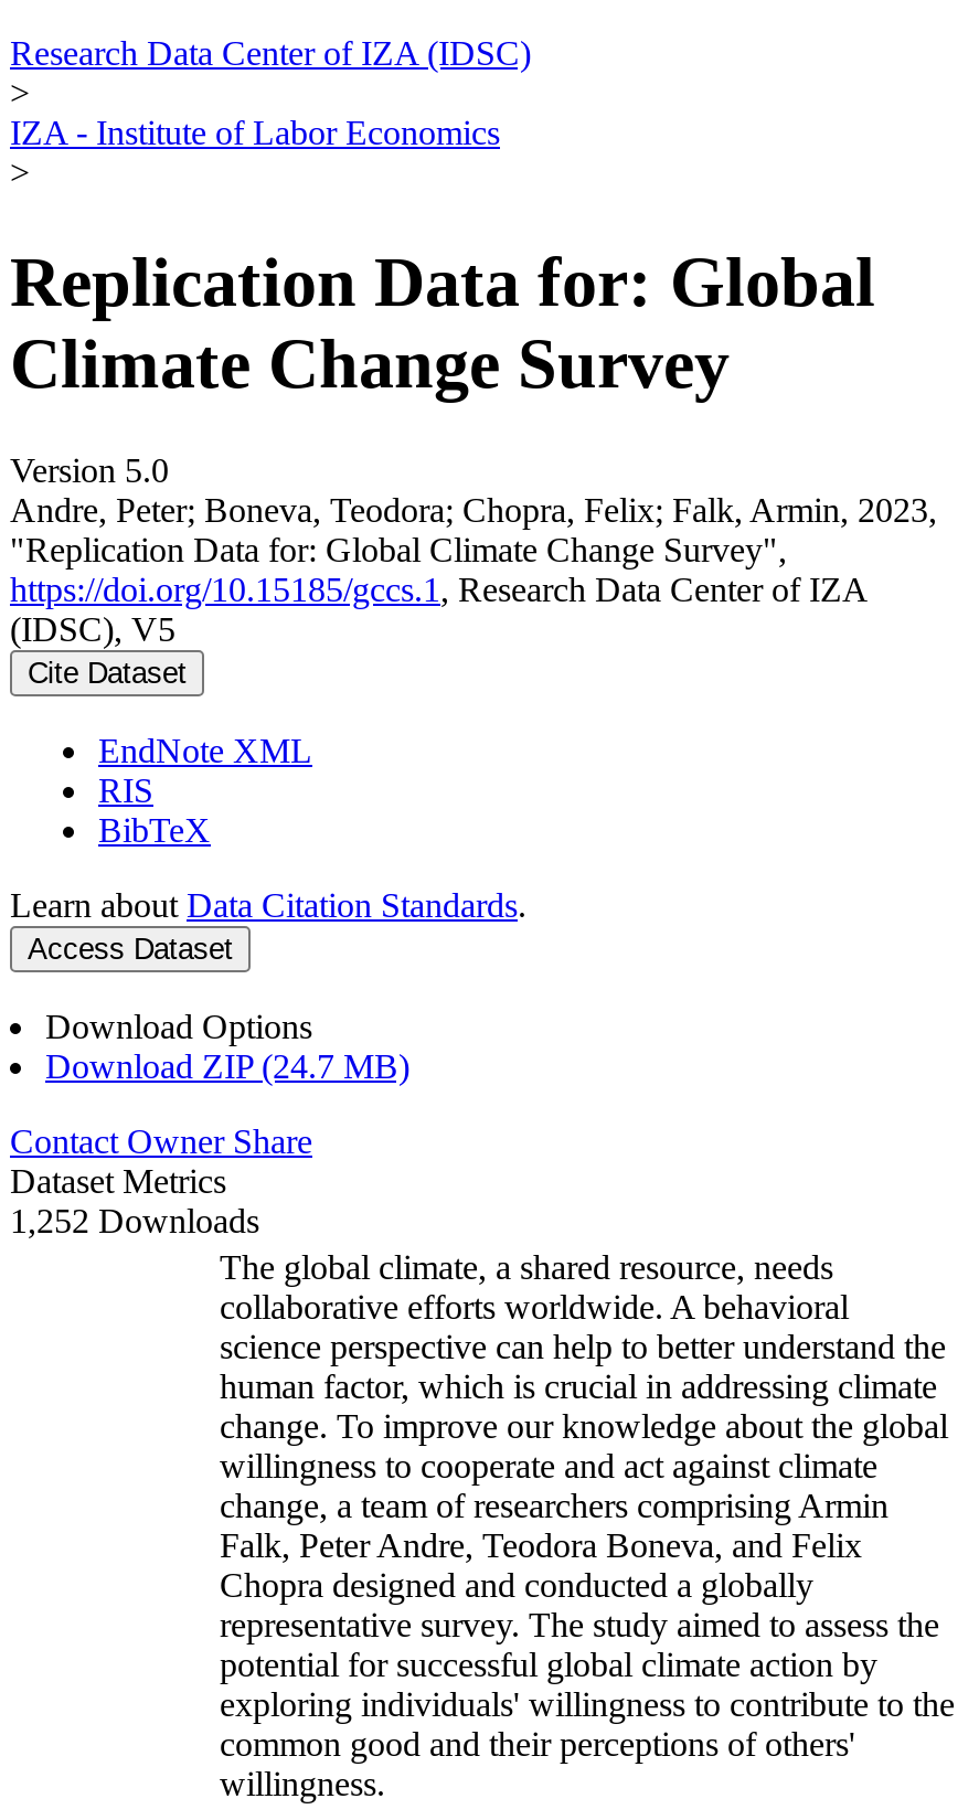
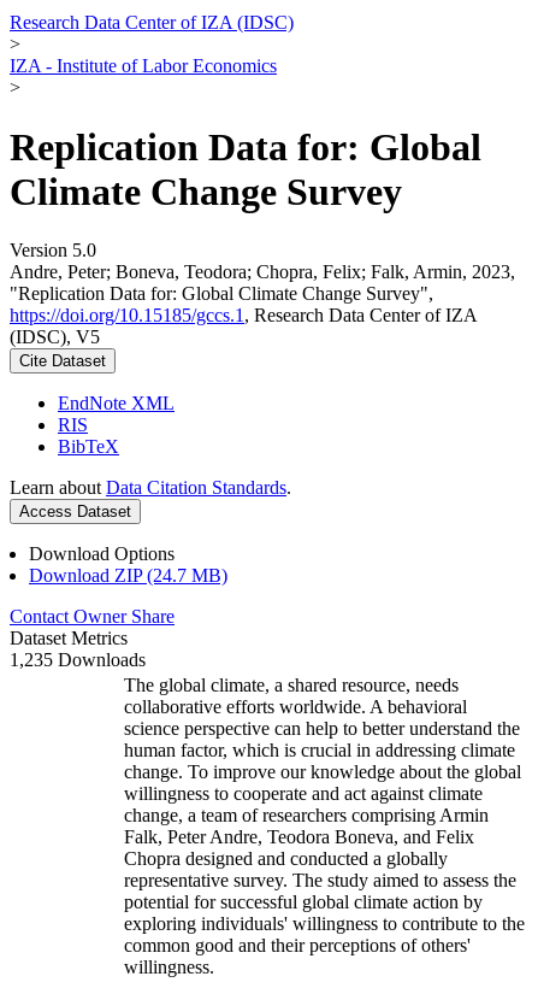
[10,1203,259,1240] 1,252 Downloads -> [10,650,146,670] 1,235 Downloads

